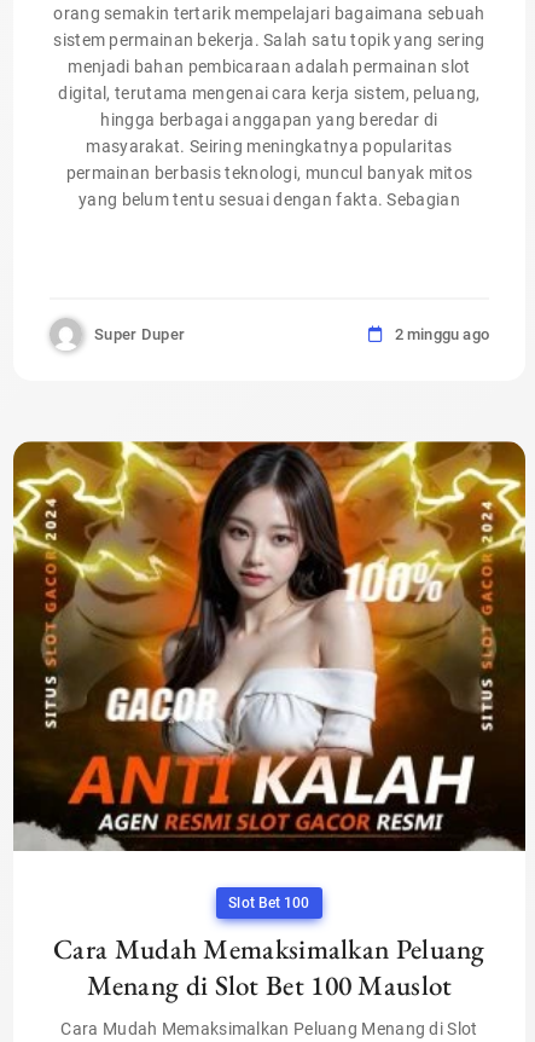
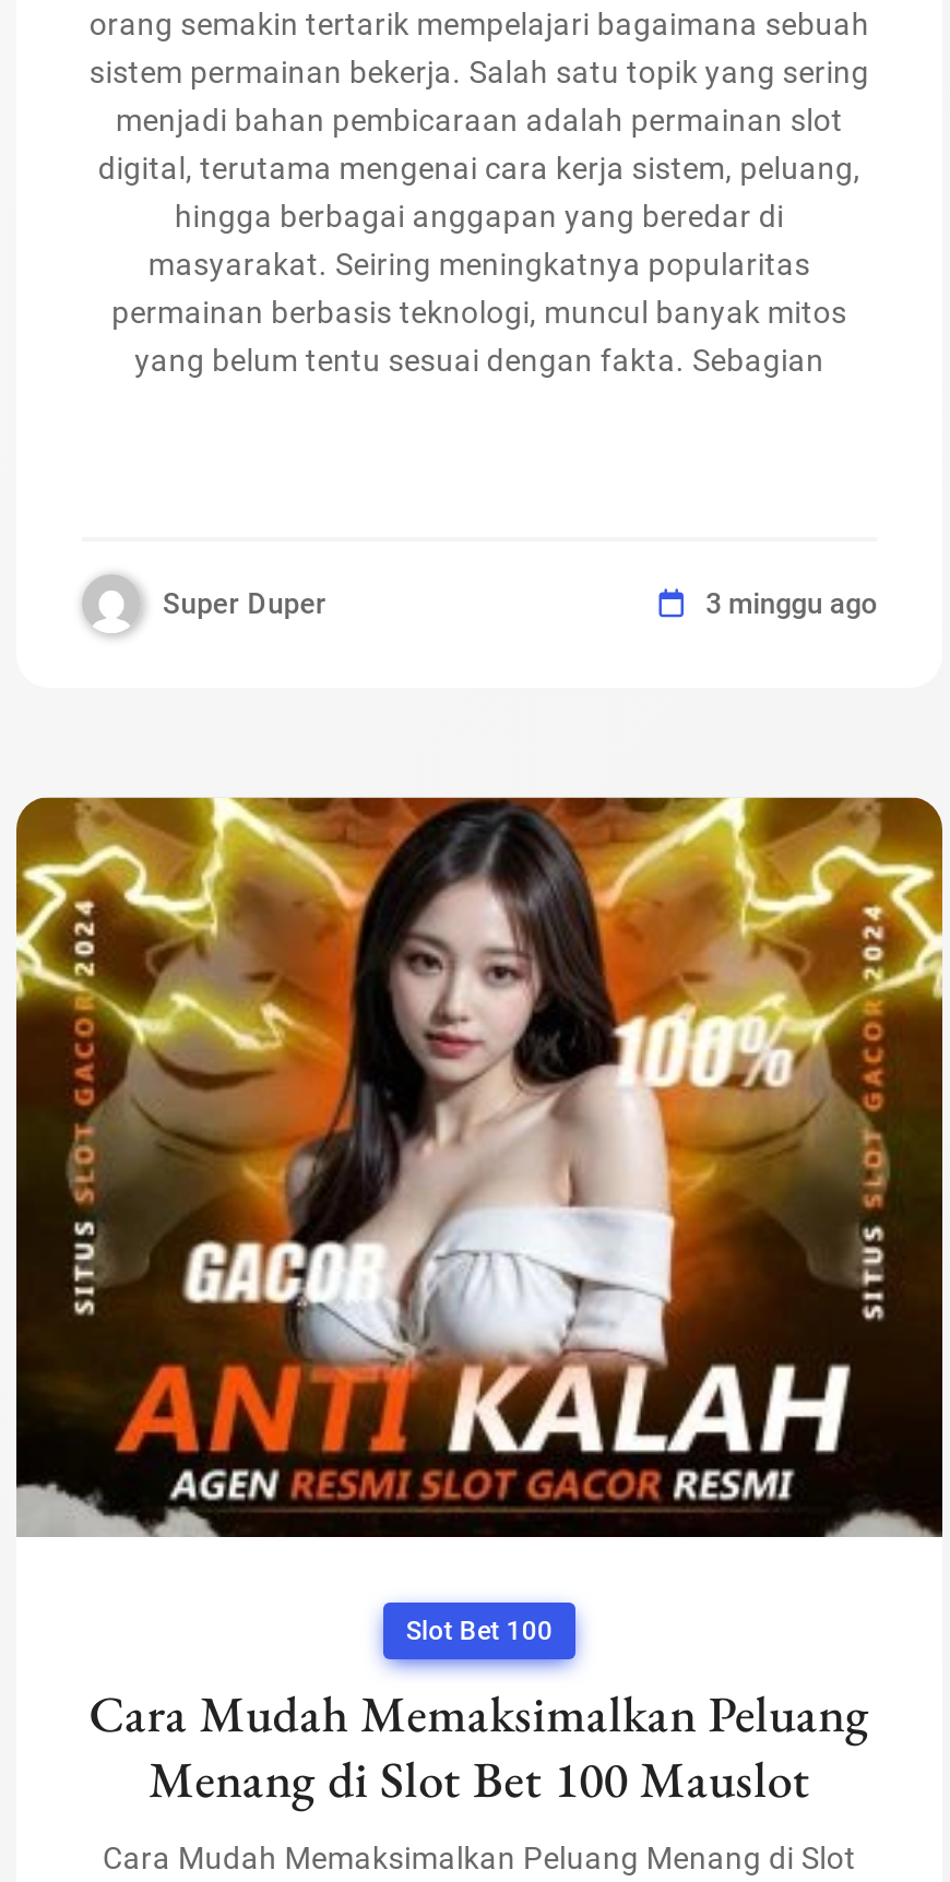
[394,325,489,343] 2 minggu ago -> [706,587,877,619] 3 minggu ago

